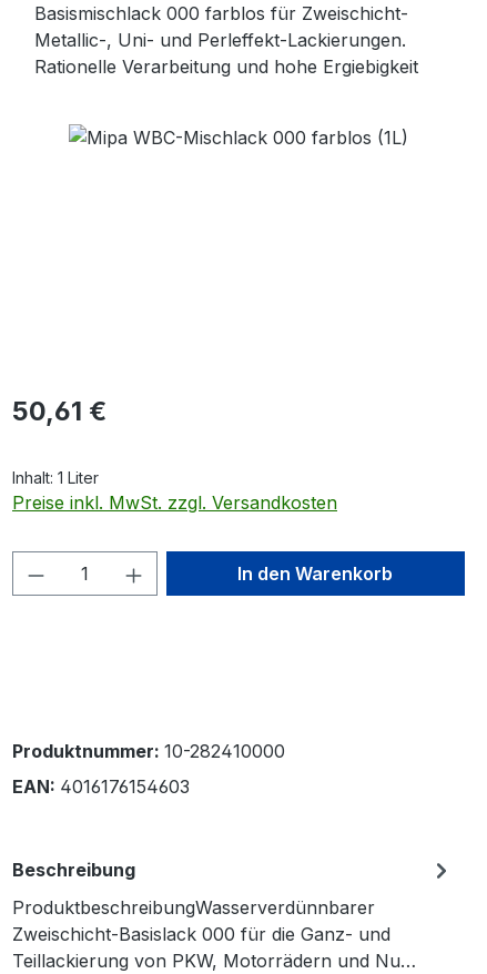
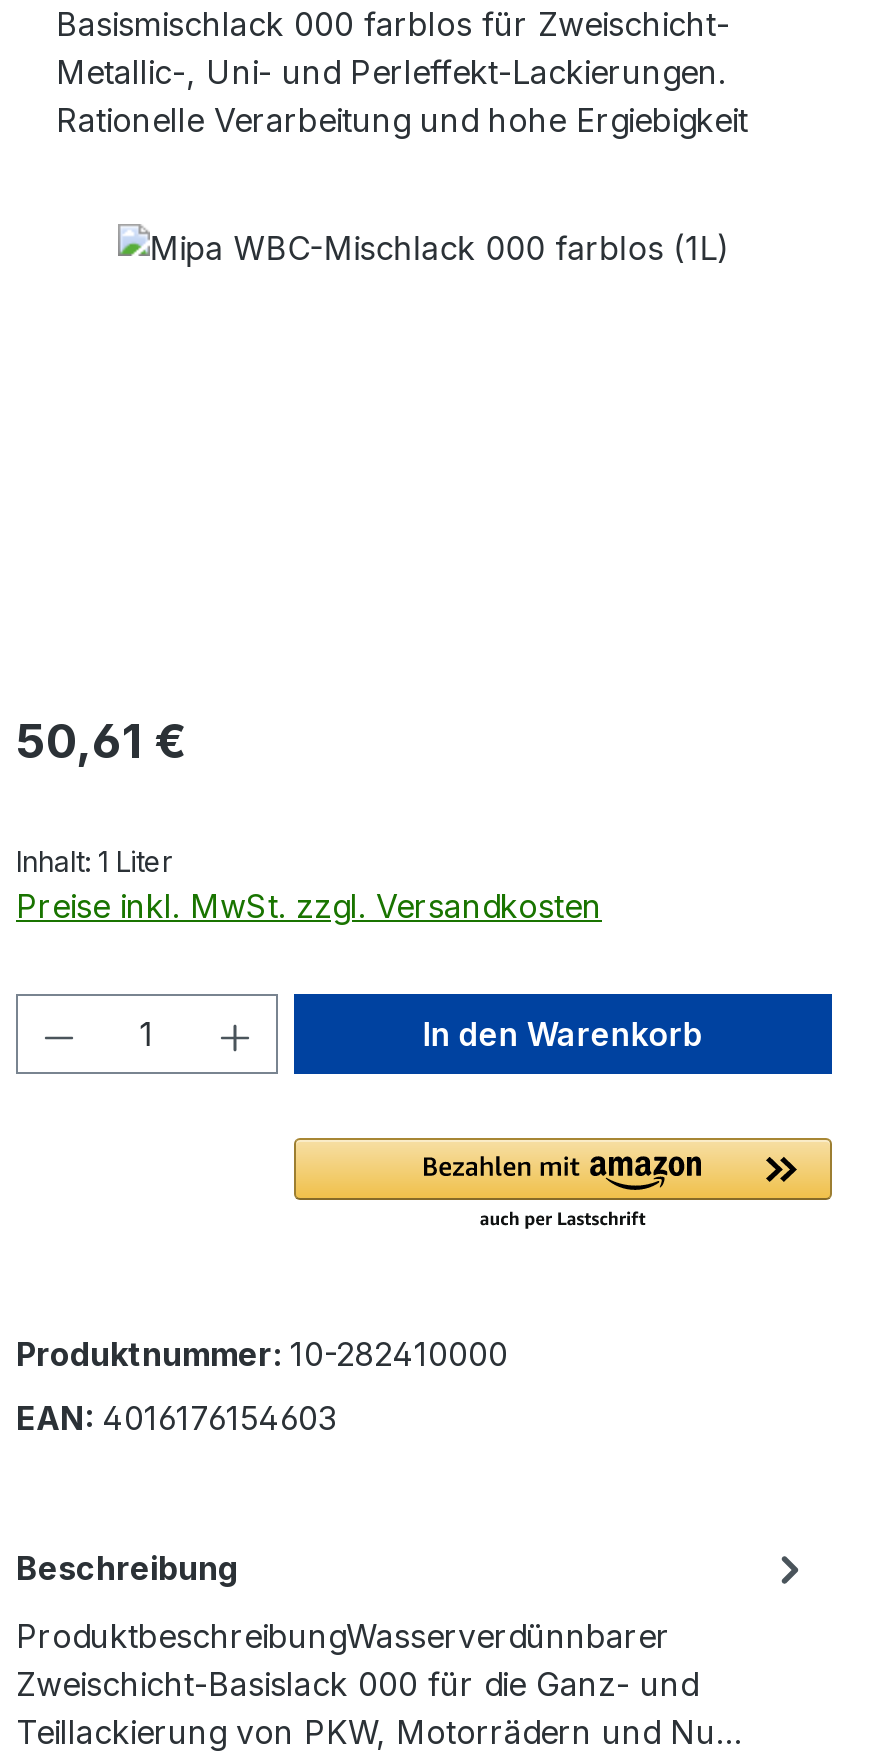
none -> [292,1136,834,1230] [image]

